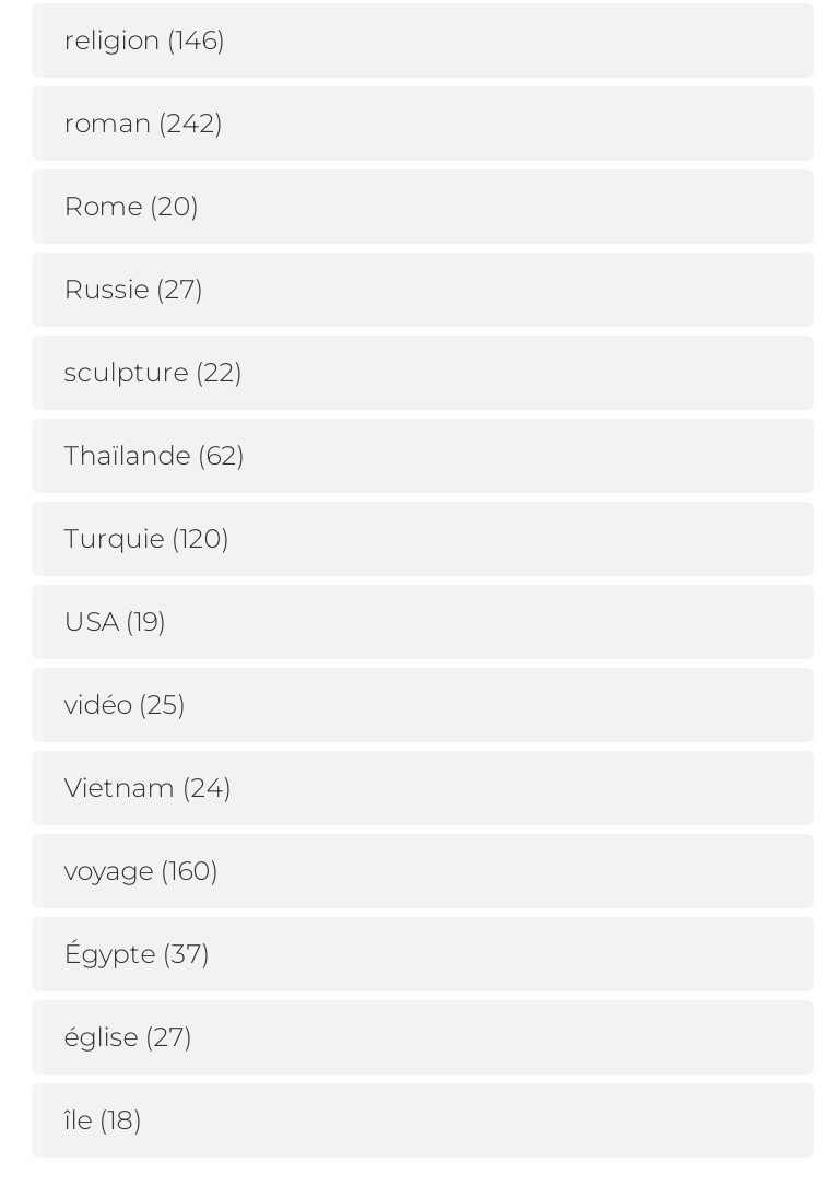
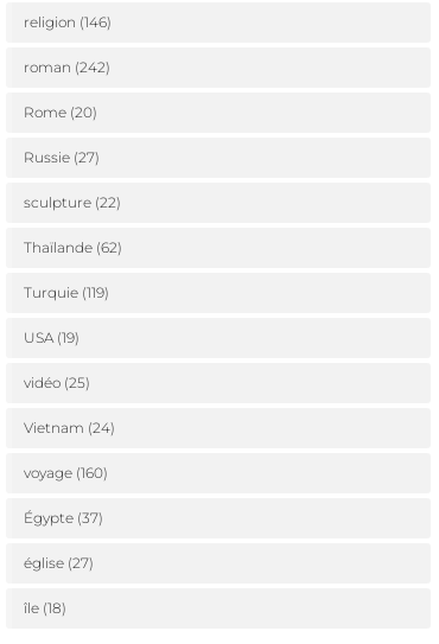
[64,522,230,555] Turquie (120) -> [23,284,109,301] Turquie (119)

